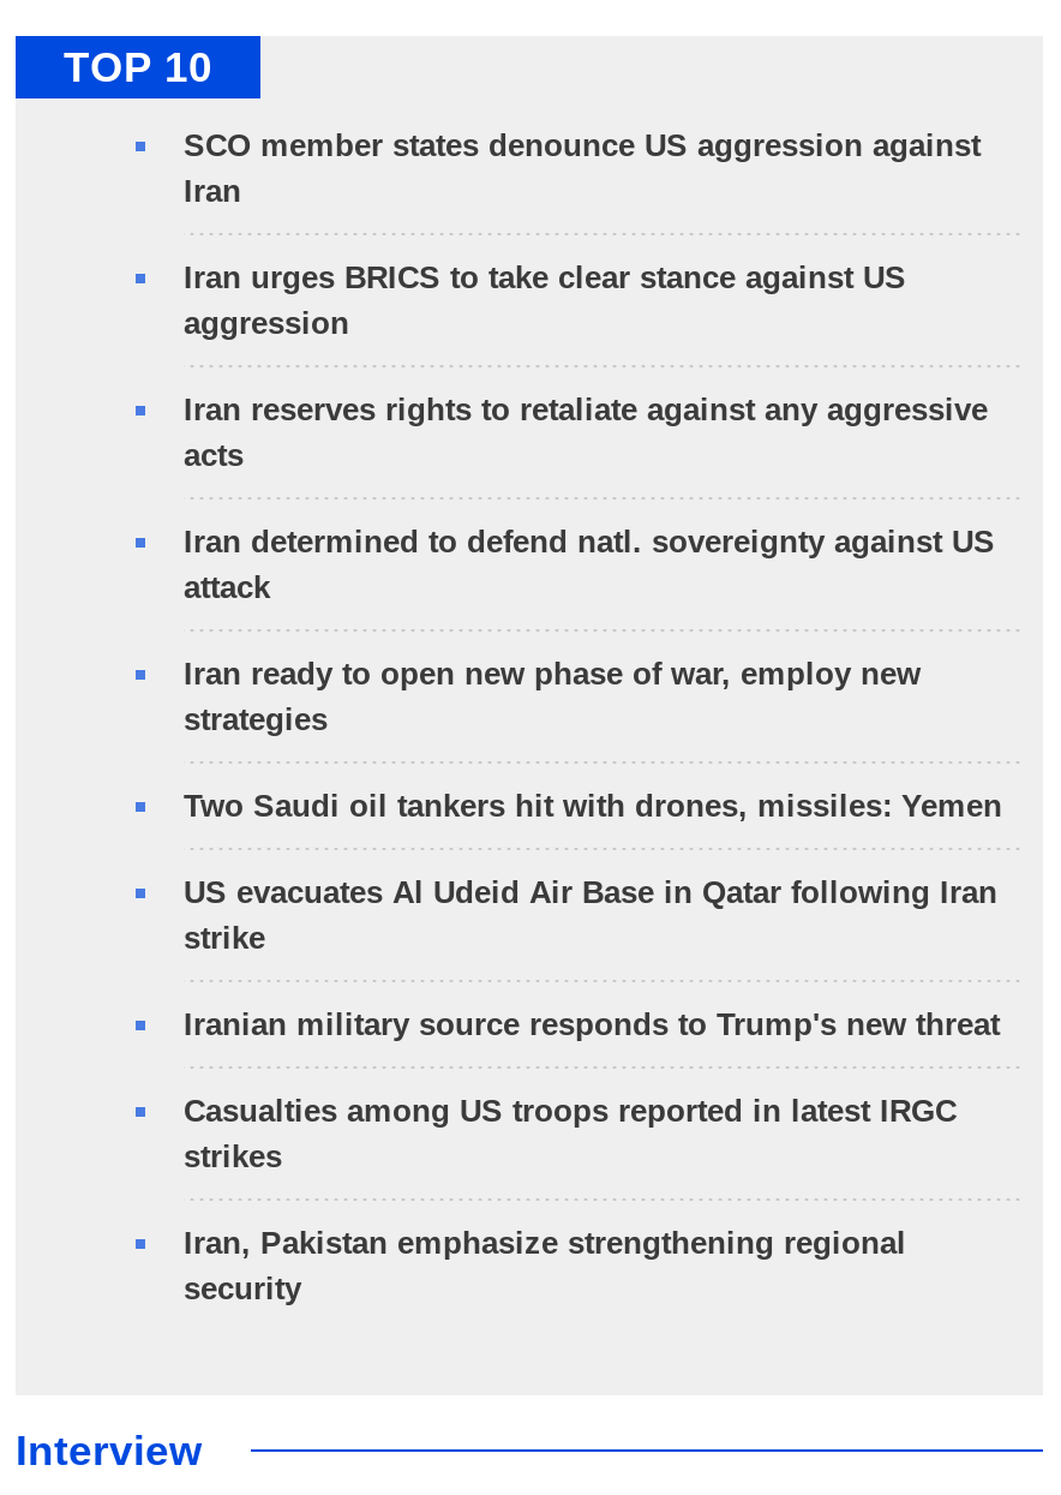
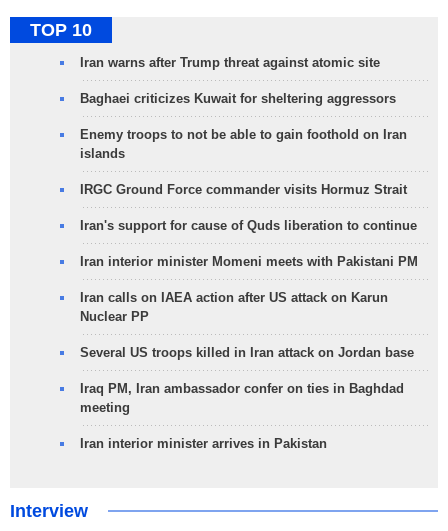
[184,128,981,209] SCO member states denounce US aggression against | Iran -> [80,55,380,70] Iran warns after Trump threat against atomic site
[184,260,906,342] Iran urges BRICS to take clear stance against US | aggression -> [80,91,396,106] Baghaei criticizes Kuwait for sheltering aggressors
[184,392,988,474] Iran reserves rights to retaliate against any aggressive | acts -> [80,127,407,161] Enemy troops to not be able to gain foothold on Iran | islands
[184,524,995,606] Iran determined to defend natl. sovereignty against US | attack -> [80,182,407,197] IRGC Ground Force commander visits Hormuz Strait
[184,656,921,738] Iran ready to open new phase of war, employ new | strategies -> [80,218,417,233] Iran's support for cause of Quds liberation to continue
[184,788,1002,824] Two Saudi oil tankers hit with drones, missiles: Yemen -> [80,254,418,269] Iran interior minister Momeni meets with Pakistani PM
[184,875,997,956] US evacuates Al Udeid Air Base in Qatar following Iran | strike -> [80,290,388,324] Iran calls on IAEA action after US attack on Karun | Nuclear PP
[184,1007,1000,1043] Iranian military source responds to Trump's new threat -> [80,345,414,360] Several US troops killed in Iran attack on Jordan base
[184,1093,957,1175] Casualties among US troops reported in latest IRGC | strikes -> [80,381,404,415] Iraq PM, Iran ambassador confer on ties in Baghdad | meeting
[184,1225,906,1307] Iran, Pakistan emphasize strengthening regional | security -> [80,436,327,451] Iran interior minister arrives in Pakistan

